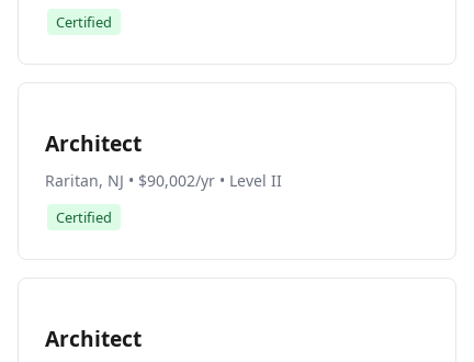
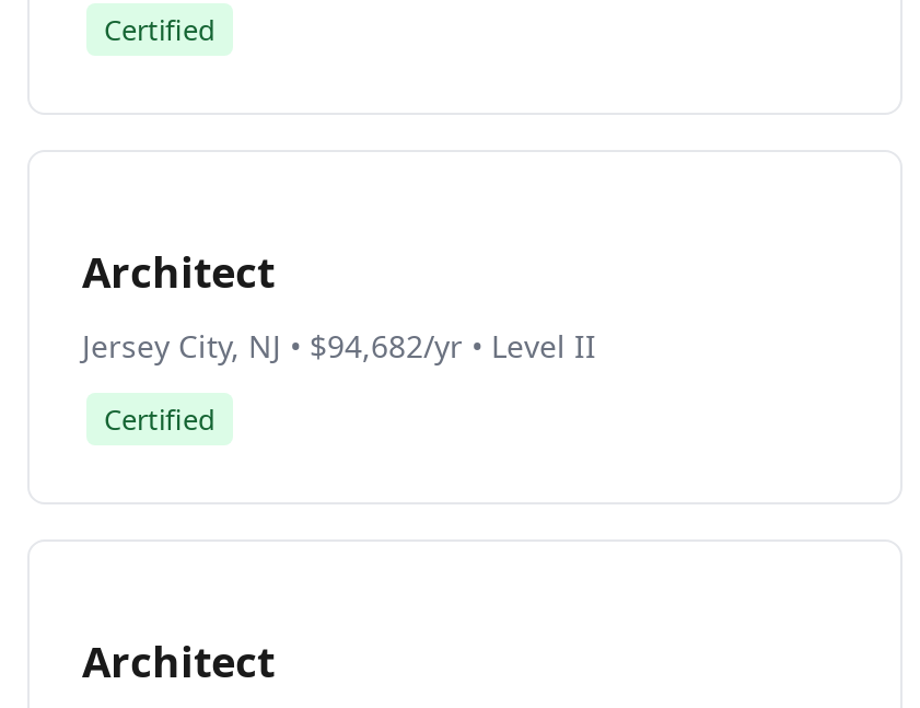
[45,170,282,191] Raritan, NJ • $90,002/yr • Level II -> [82,325,596,367] Jersey City, NJ • $94,682/yr • Level II

